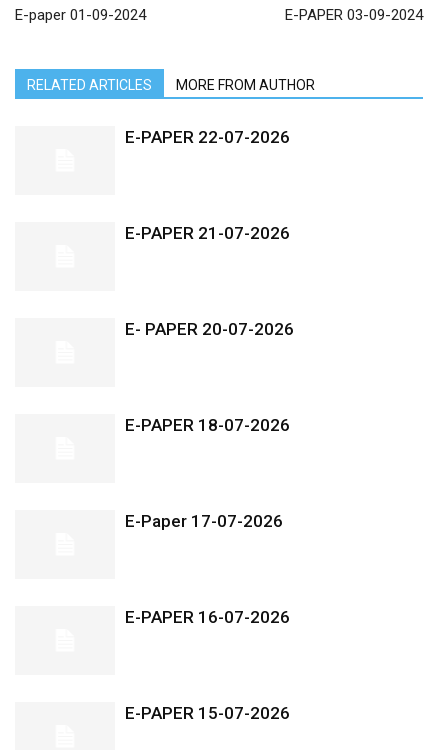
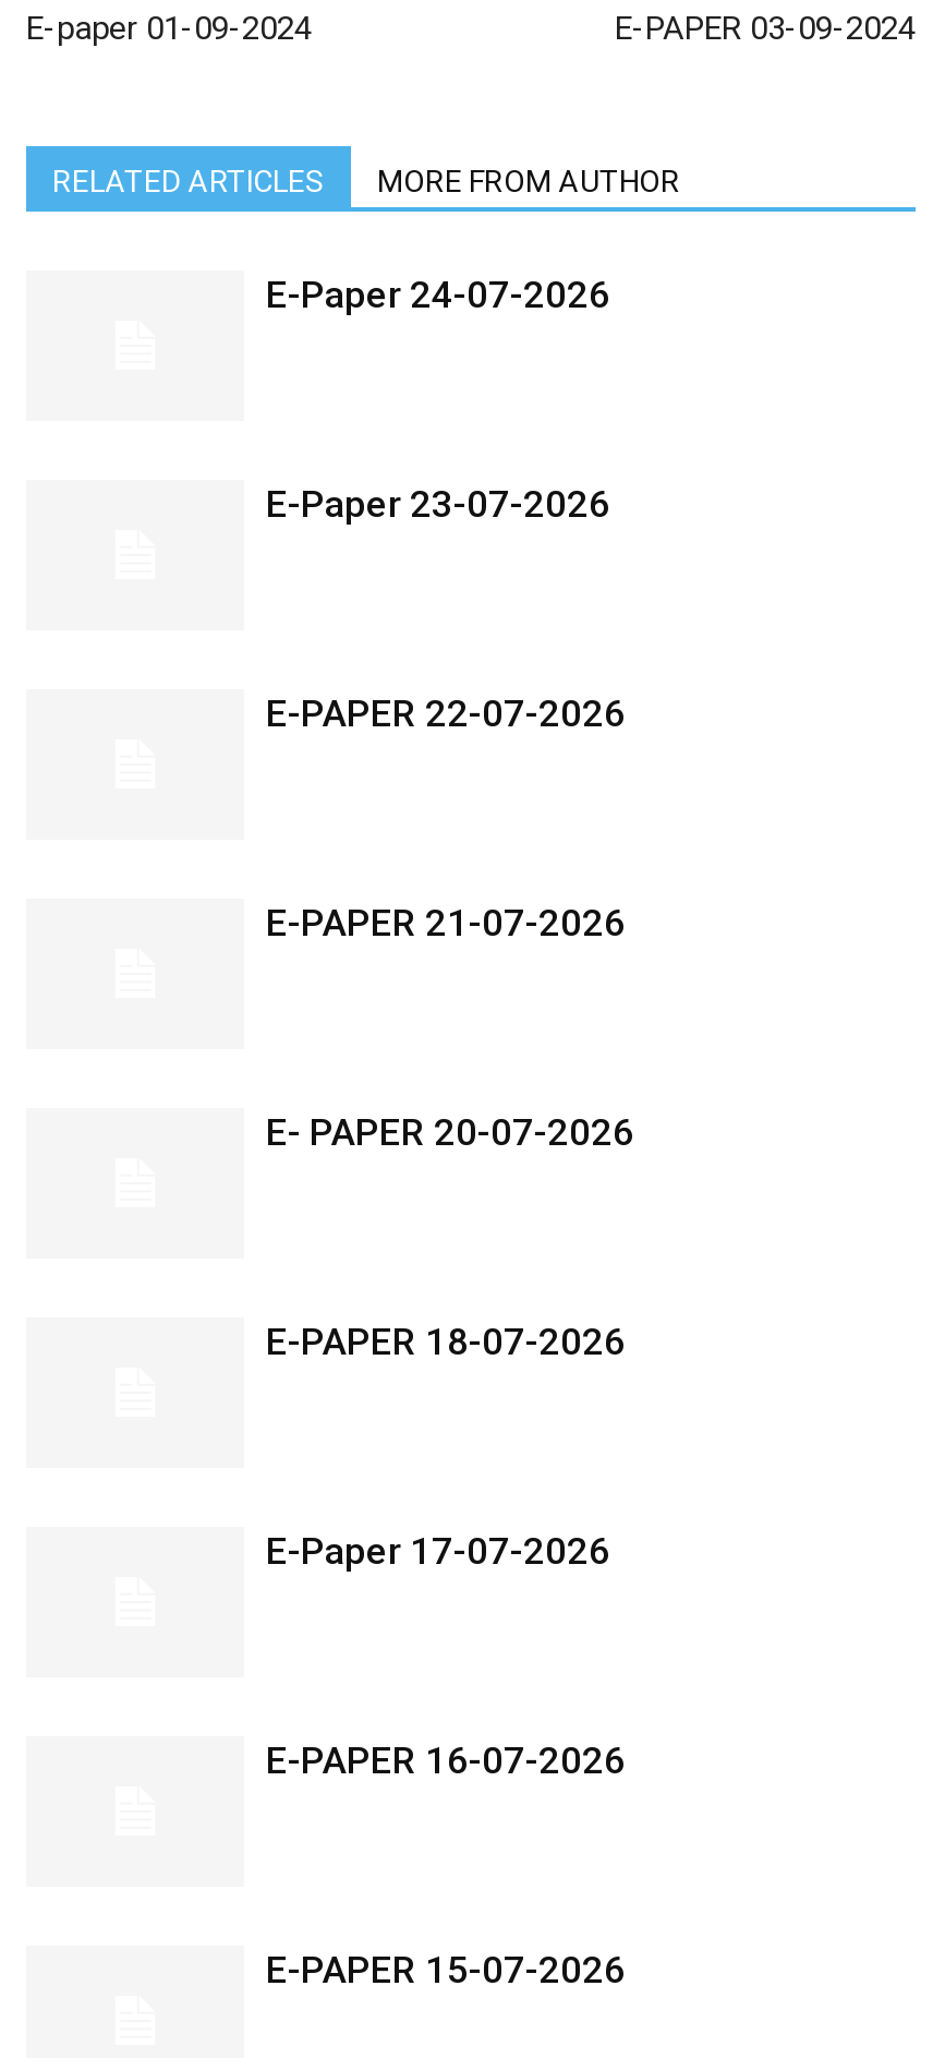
none -> [266,273,610,317] E-Paper 24-07-2026
none -> [266,482,610,526] E-Paper 23-07-2026

